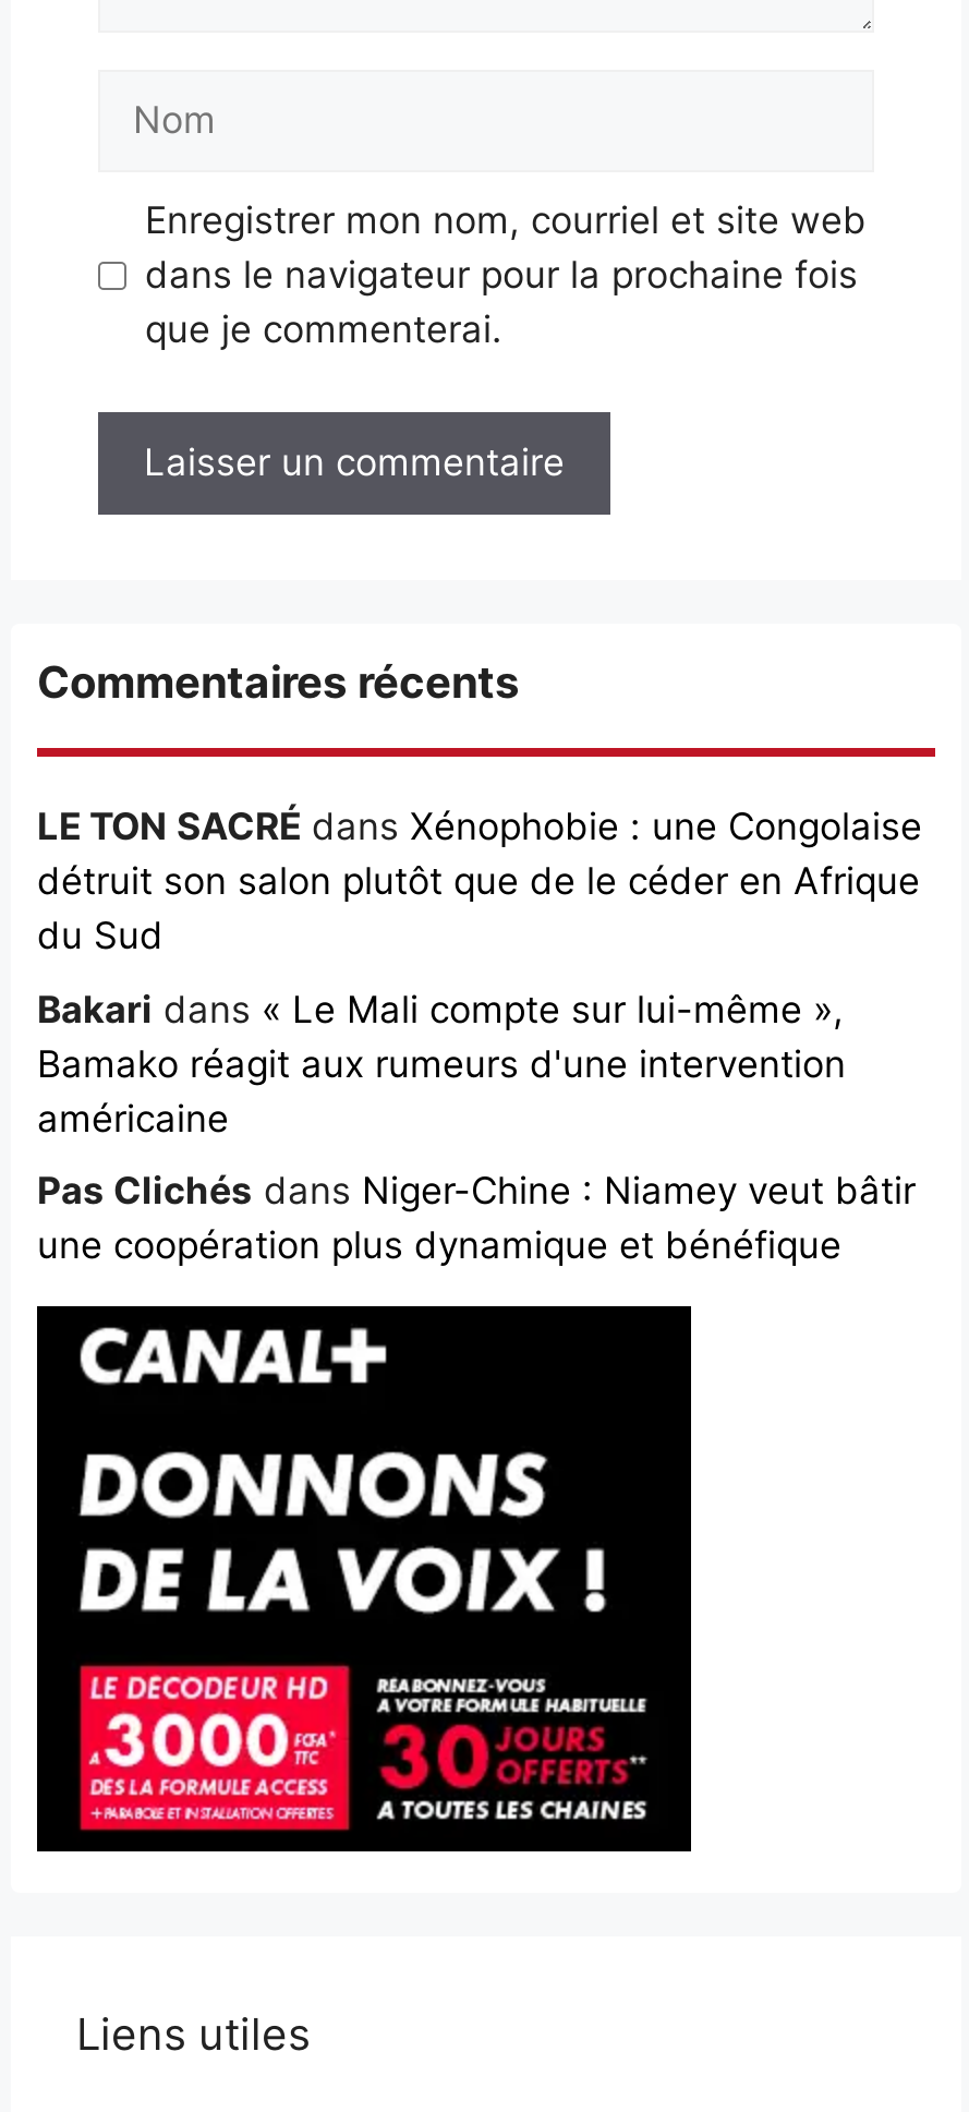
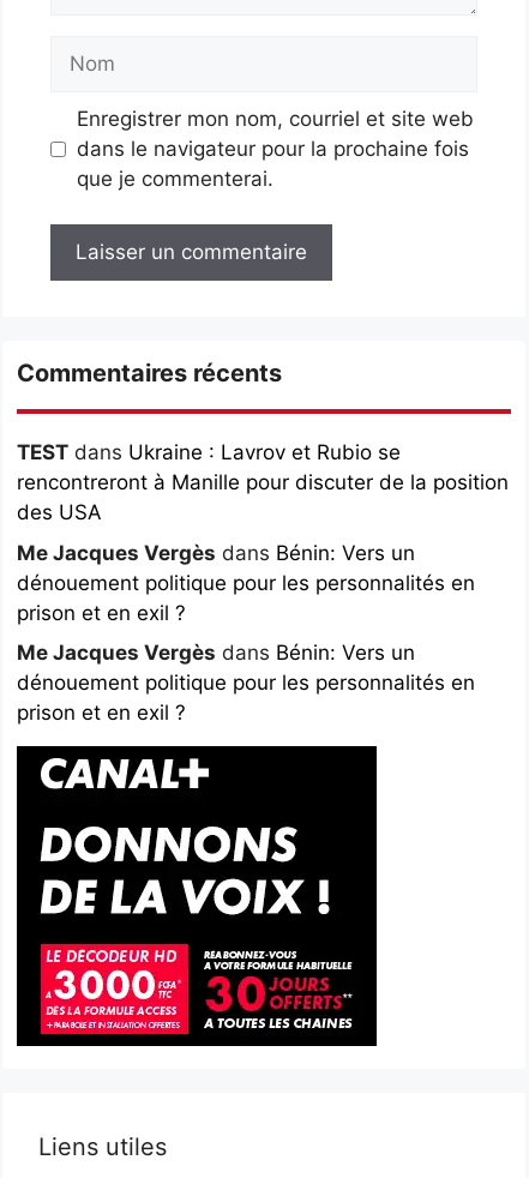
[37,805,922,958] LE TON SACRÉ dans Xénophobie : une Congolaise | détruit son salon plutôt que de le céder en Afrique | du Sud -> [17,440,509,524] TEST dans Ukraine : Lavrov et Rubio se | rencontreront à Manille pour discuter de la position | des USA
[37,987,846,1140] Bakari dans « Le Mali compte sur lui-même », | Bamako réagit aux rumeurs d'une intervention | américaine -> [17,541,475,625] Me Jacques Vergès dans Bénin: Vers un | dénouement politique pour les personnalités en | prison et en exil ?
[37,1169,916,1267] Pas Clichés dans Niger-Chine : Niamey veut bâtir | une coopération plus dynamique et bénéfique -> [17,641,475,725] Me Jacques Vergès dans Bénin: Vers un | dénouement politique pour les personnalités en | prison et en exil ?

